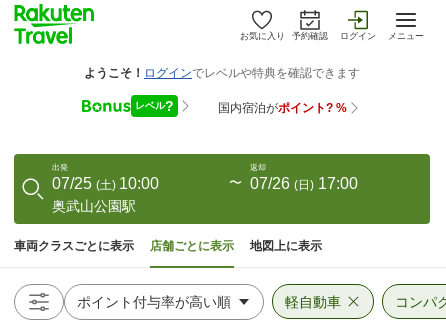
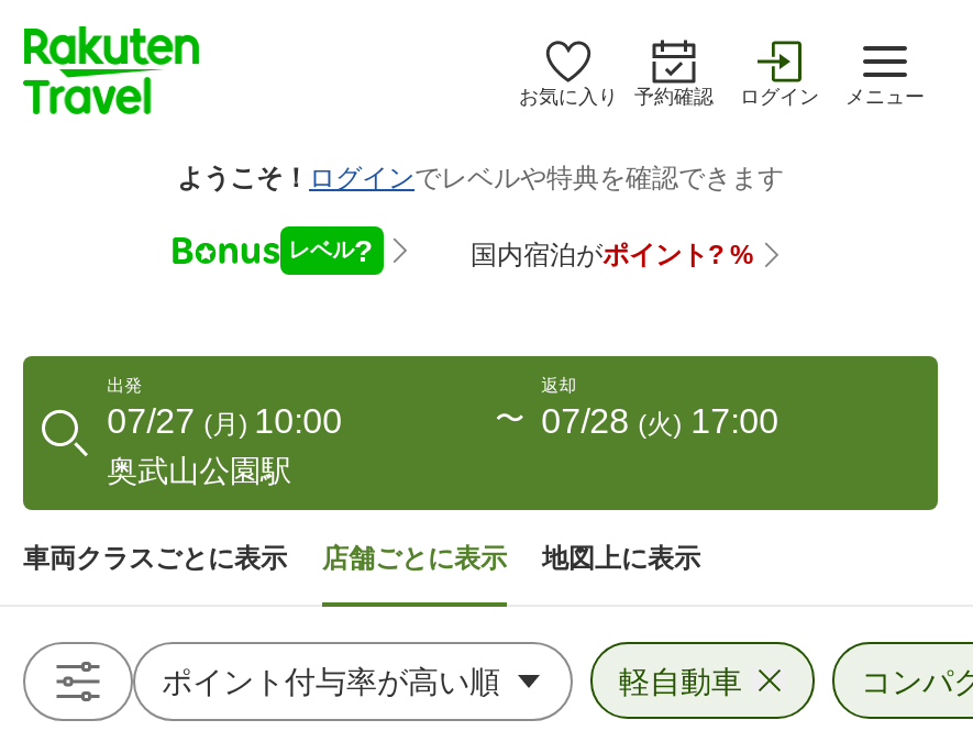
[52,175,159,192] 07/25 (土) 10:00 -> [107,402,342,440] 07/27 (月) 10:00
[250,175,358,192] 07/26 (日) 17:00 -> [541,402,779,440] 07/28 (火) 17:00

